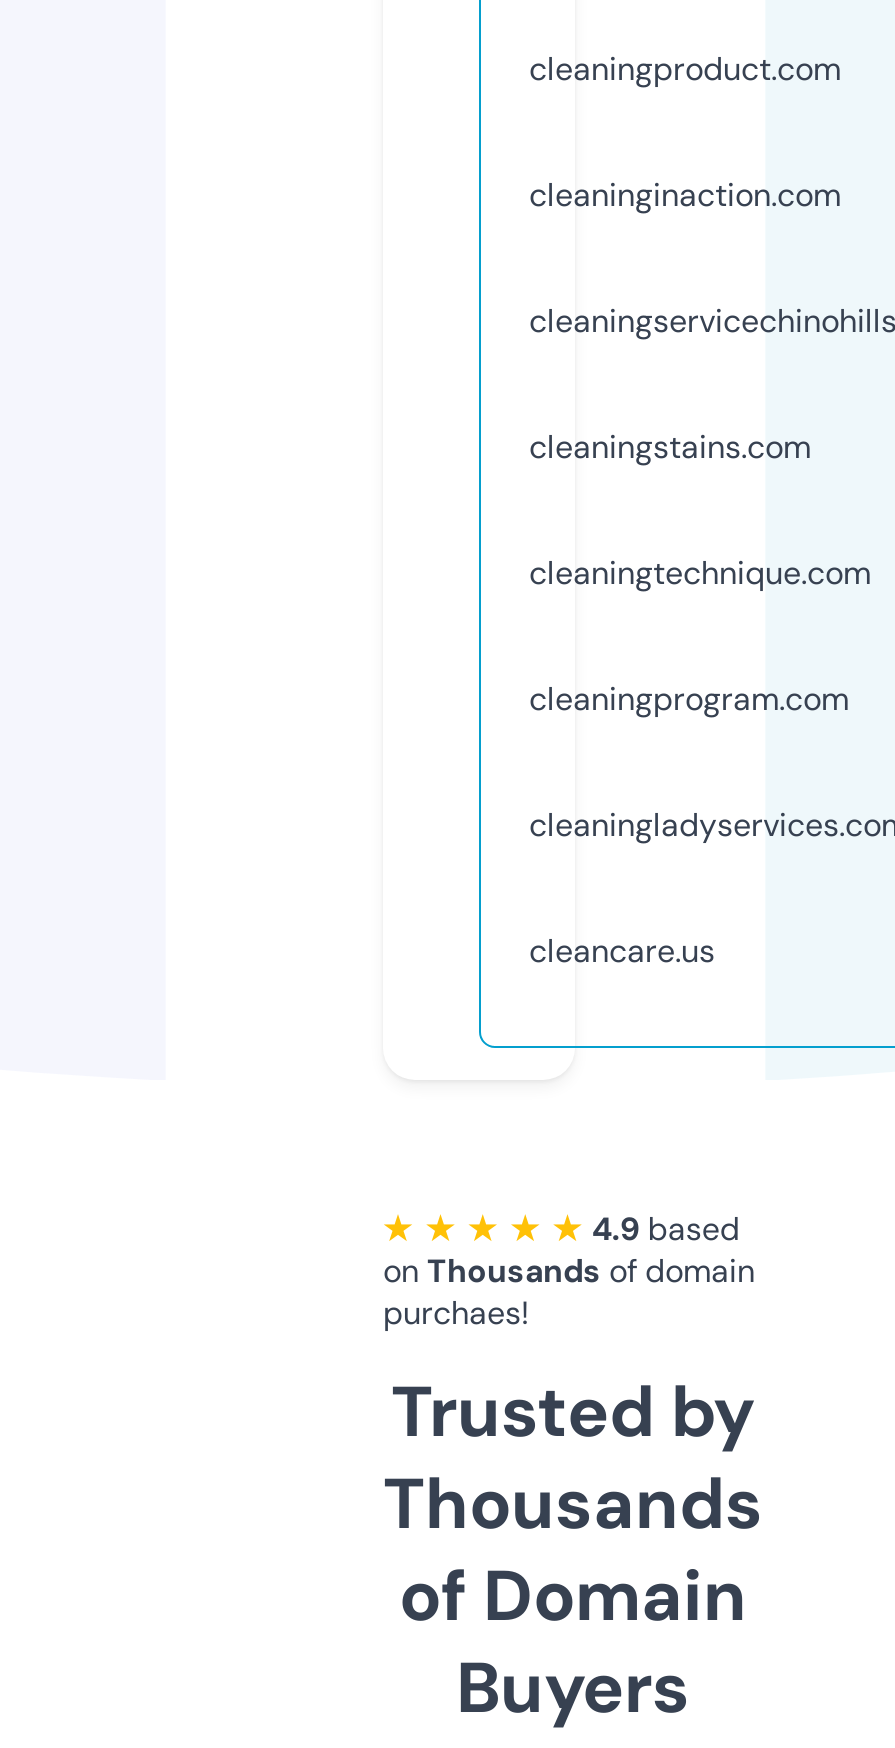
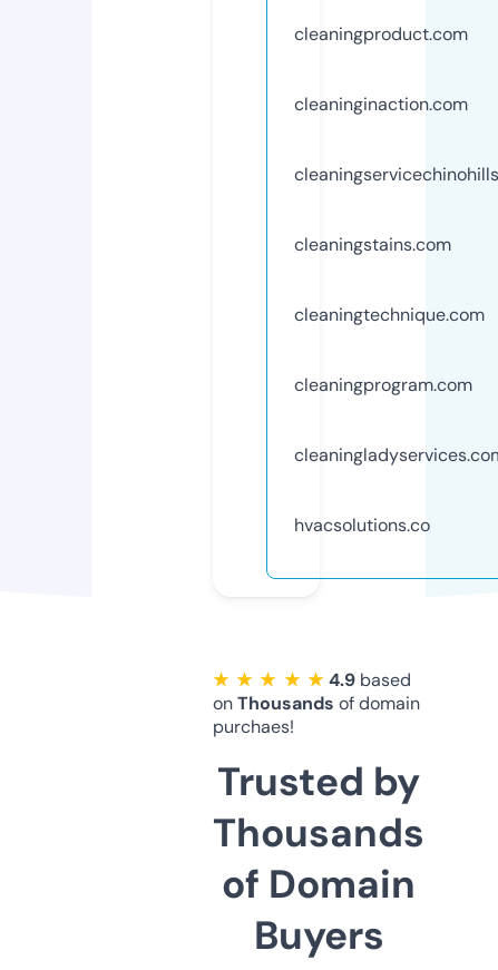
[529,930,715,972] cleancare.us -> [294,513,430,537] hvacsolutions.co

